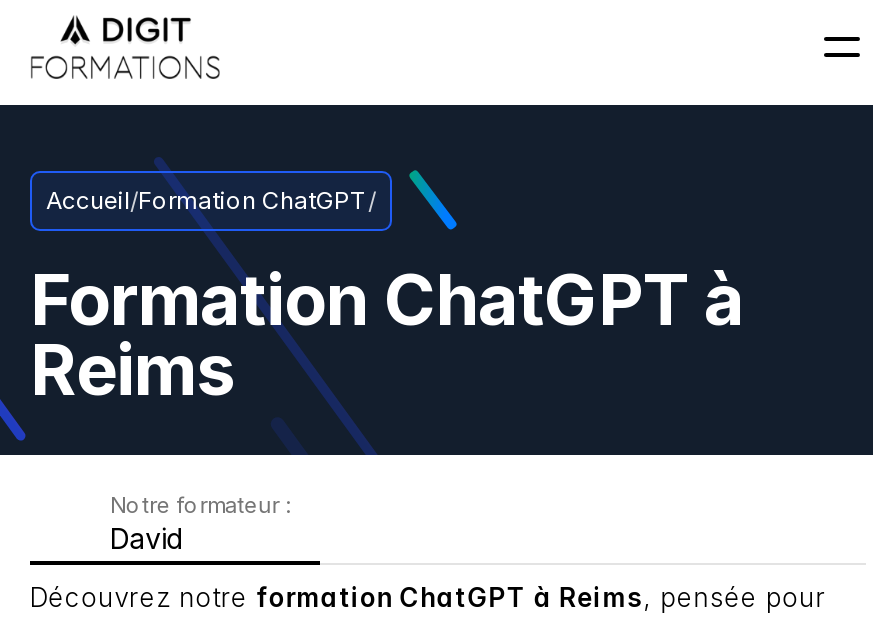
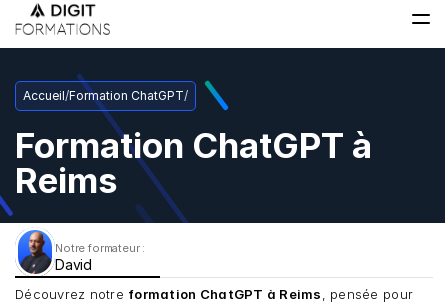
none -> [17,229,52,275] [image]

